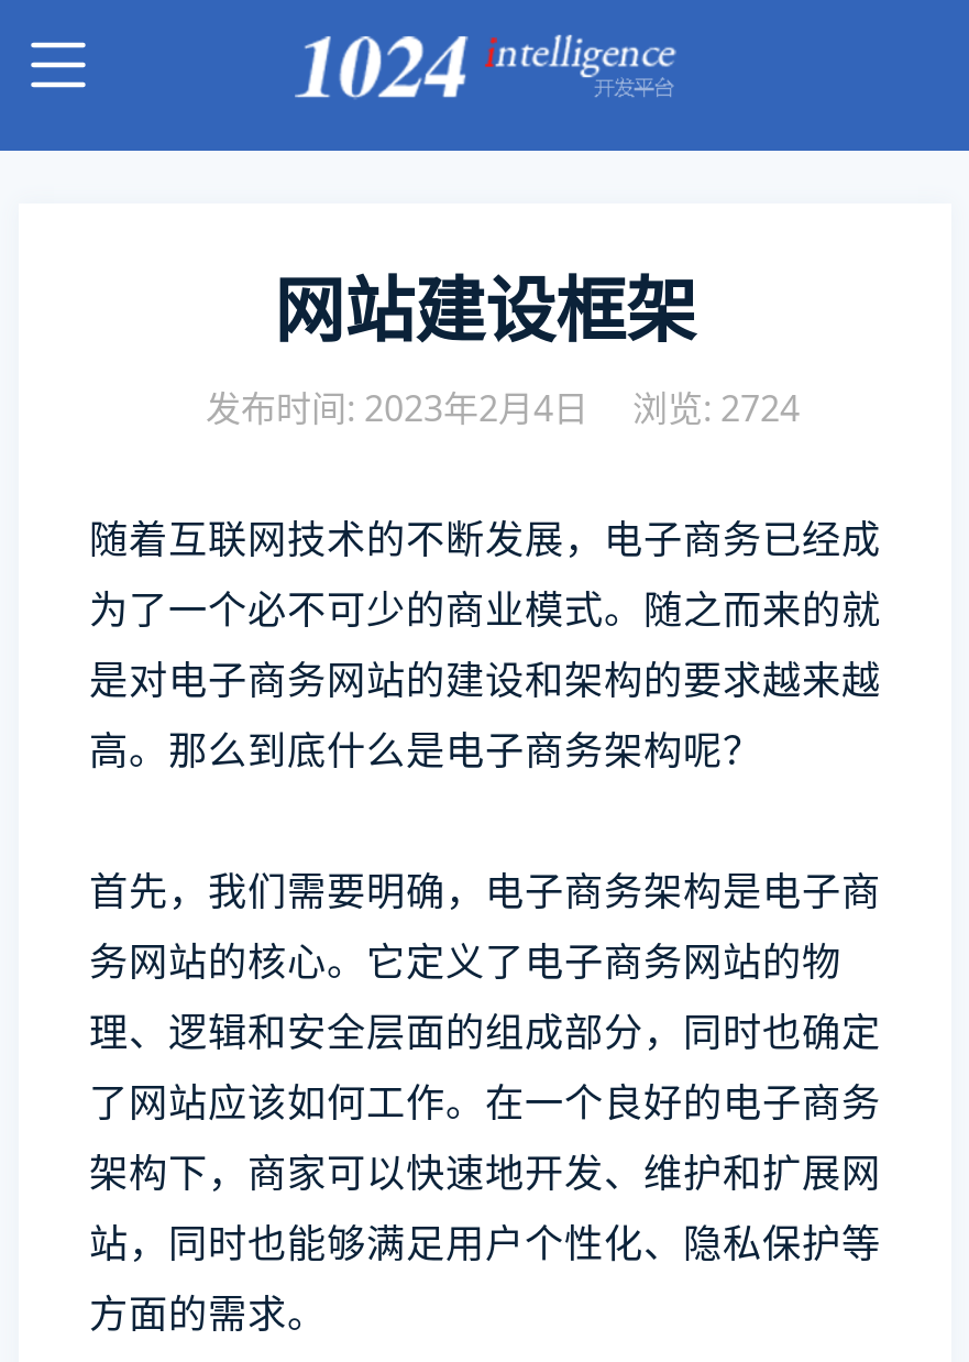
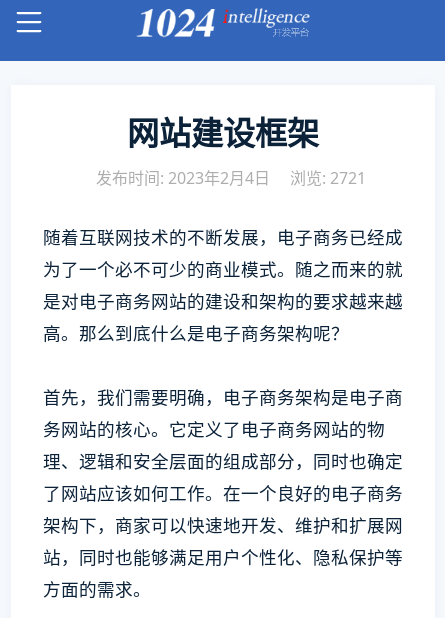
[206,384,800,432] 发布时间: 2023年2月4日 浏览: 2724 -> [96,167,366,189] 发布时间: 2023年2月4日 浏览: 2721

